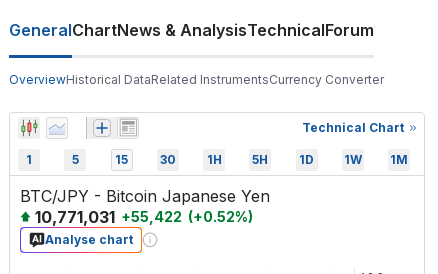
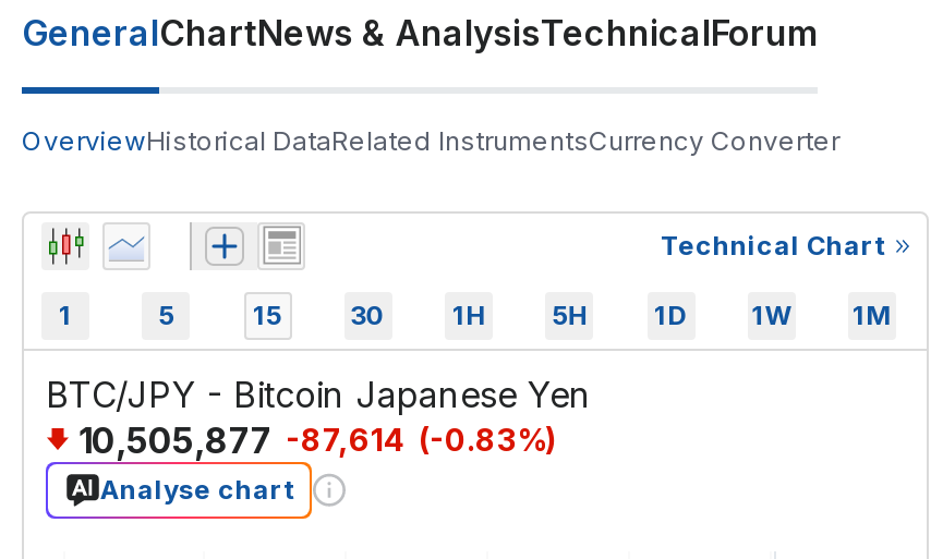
[35,207,253,227] 10,771,031 +55,422 (+0.52%) -> [78,418,556,462] 10,505,877 -87,614 (-0.83%)

